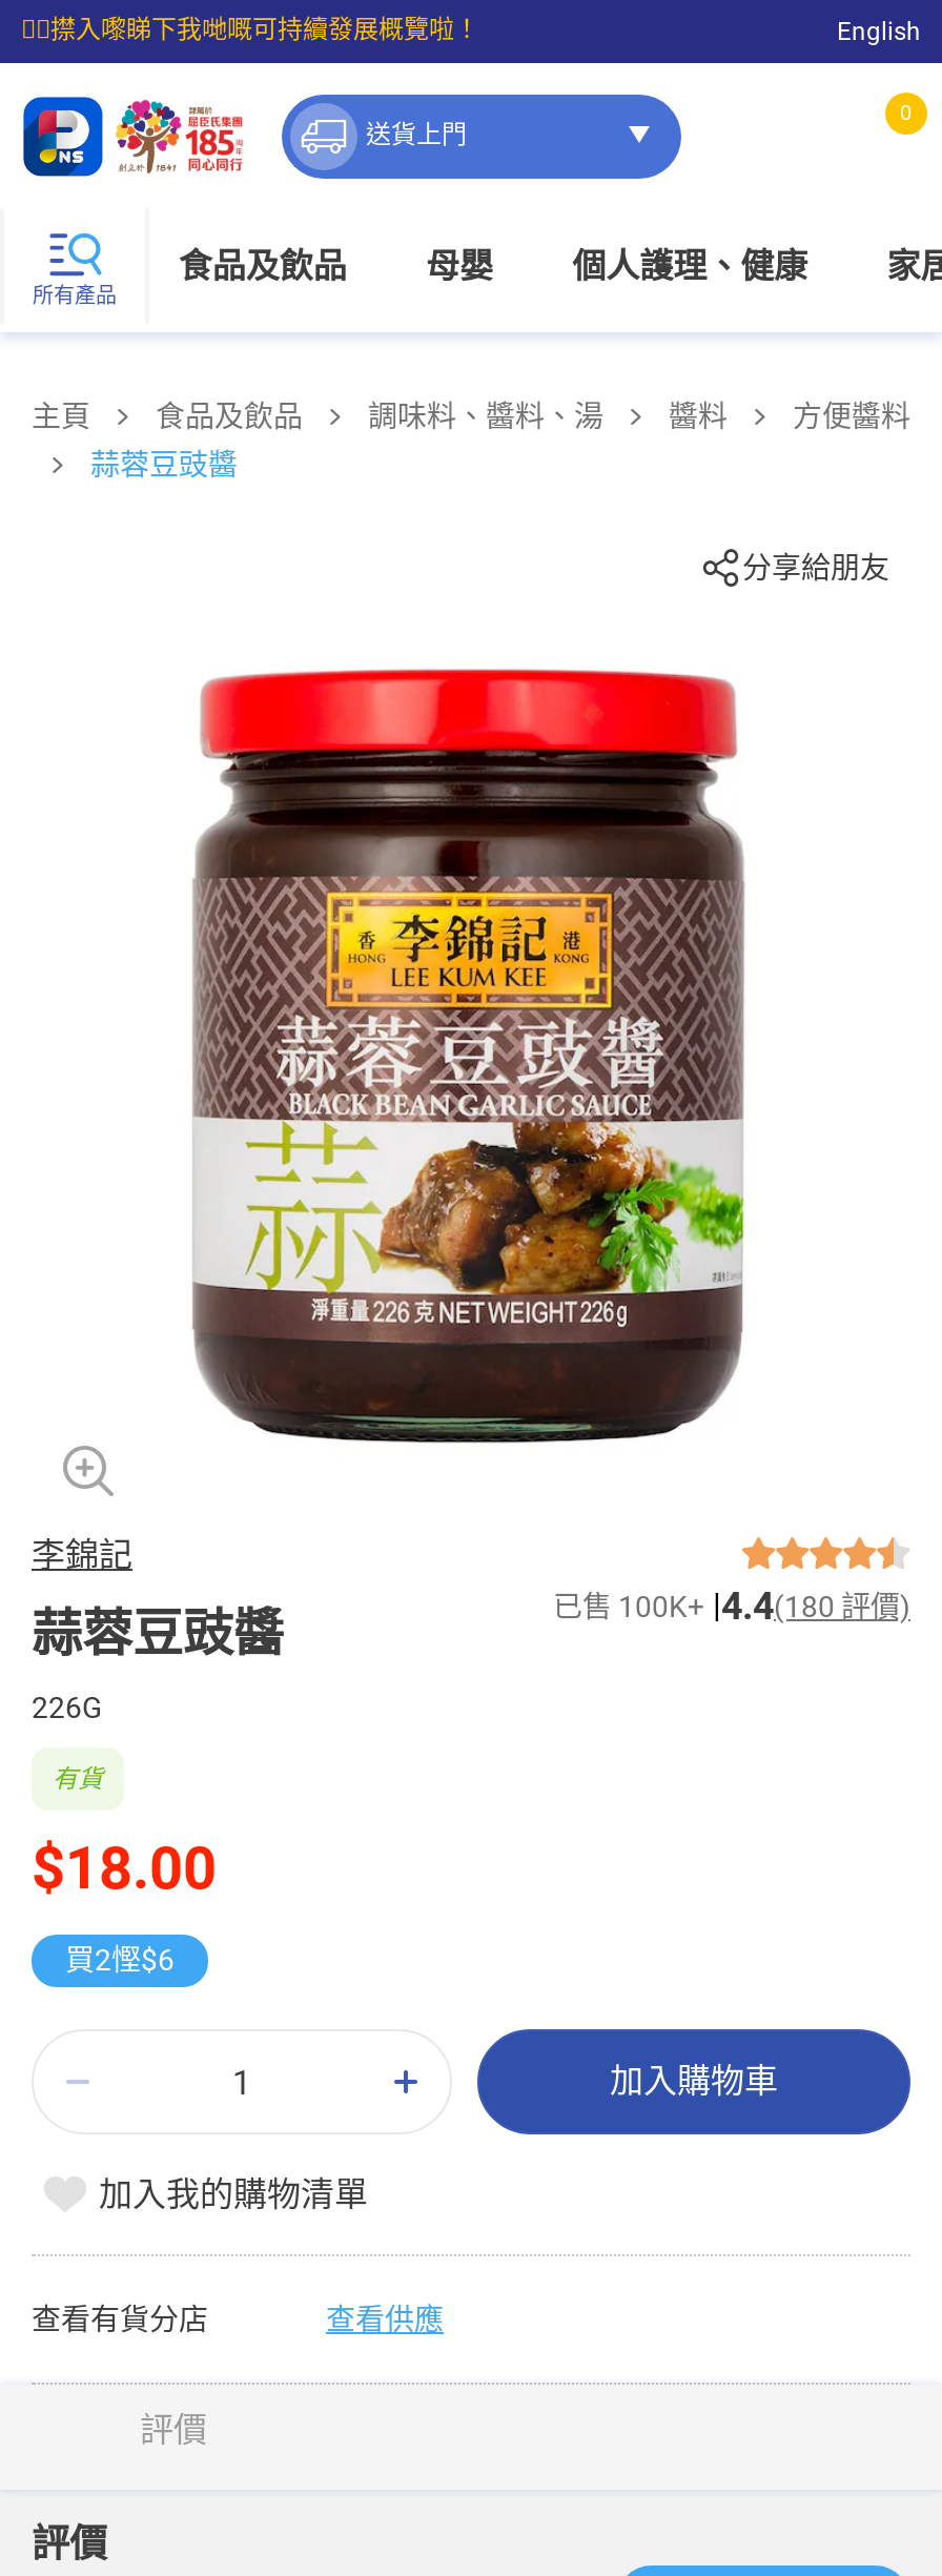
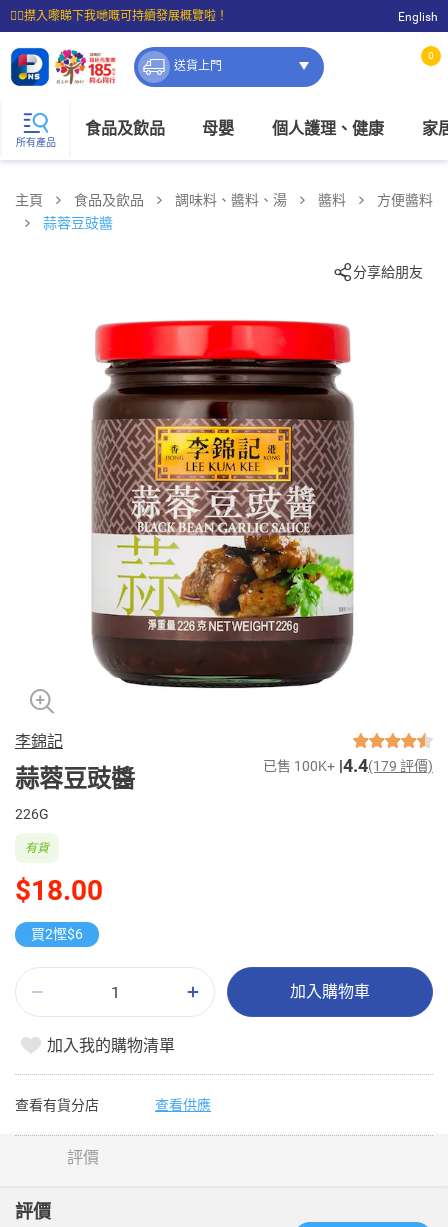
[553,1583,910,1628] 已售 100K+ 4.4(180 評價) -> [263,755,433,776] 已售 100K+ 4.4(179 評價)

